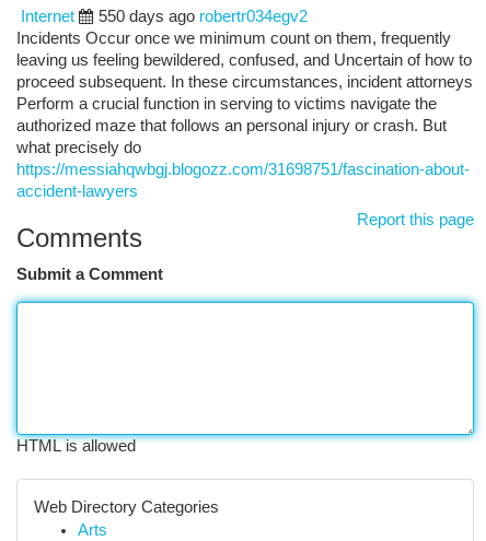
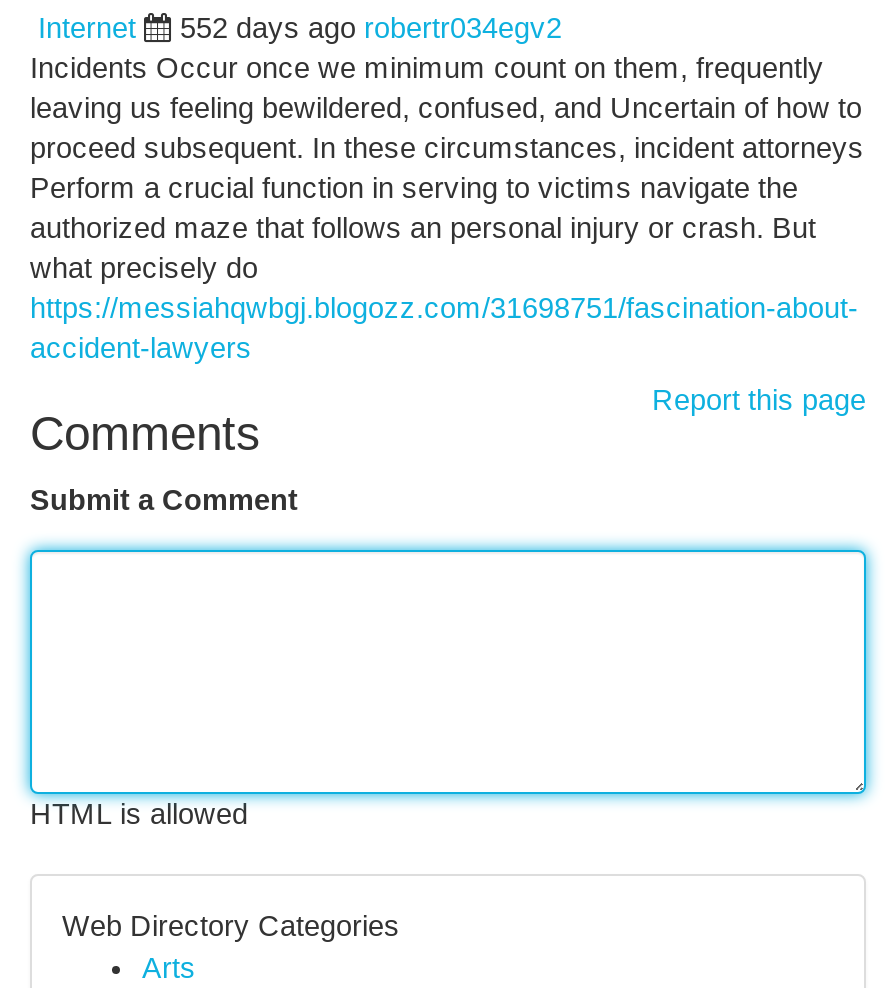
[99,8,308,25] 550 days ago robertr034egv2 -> [180,12,562,44] 552 days ago robertr034egv2

